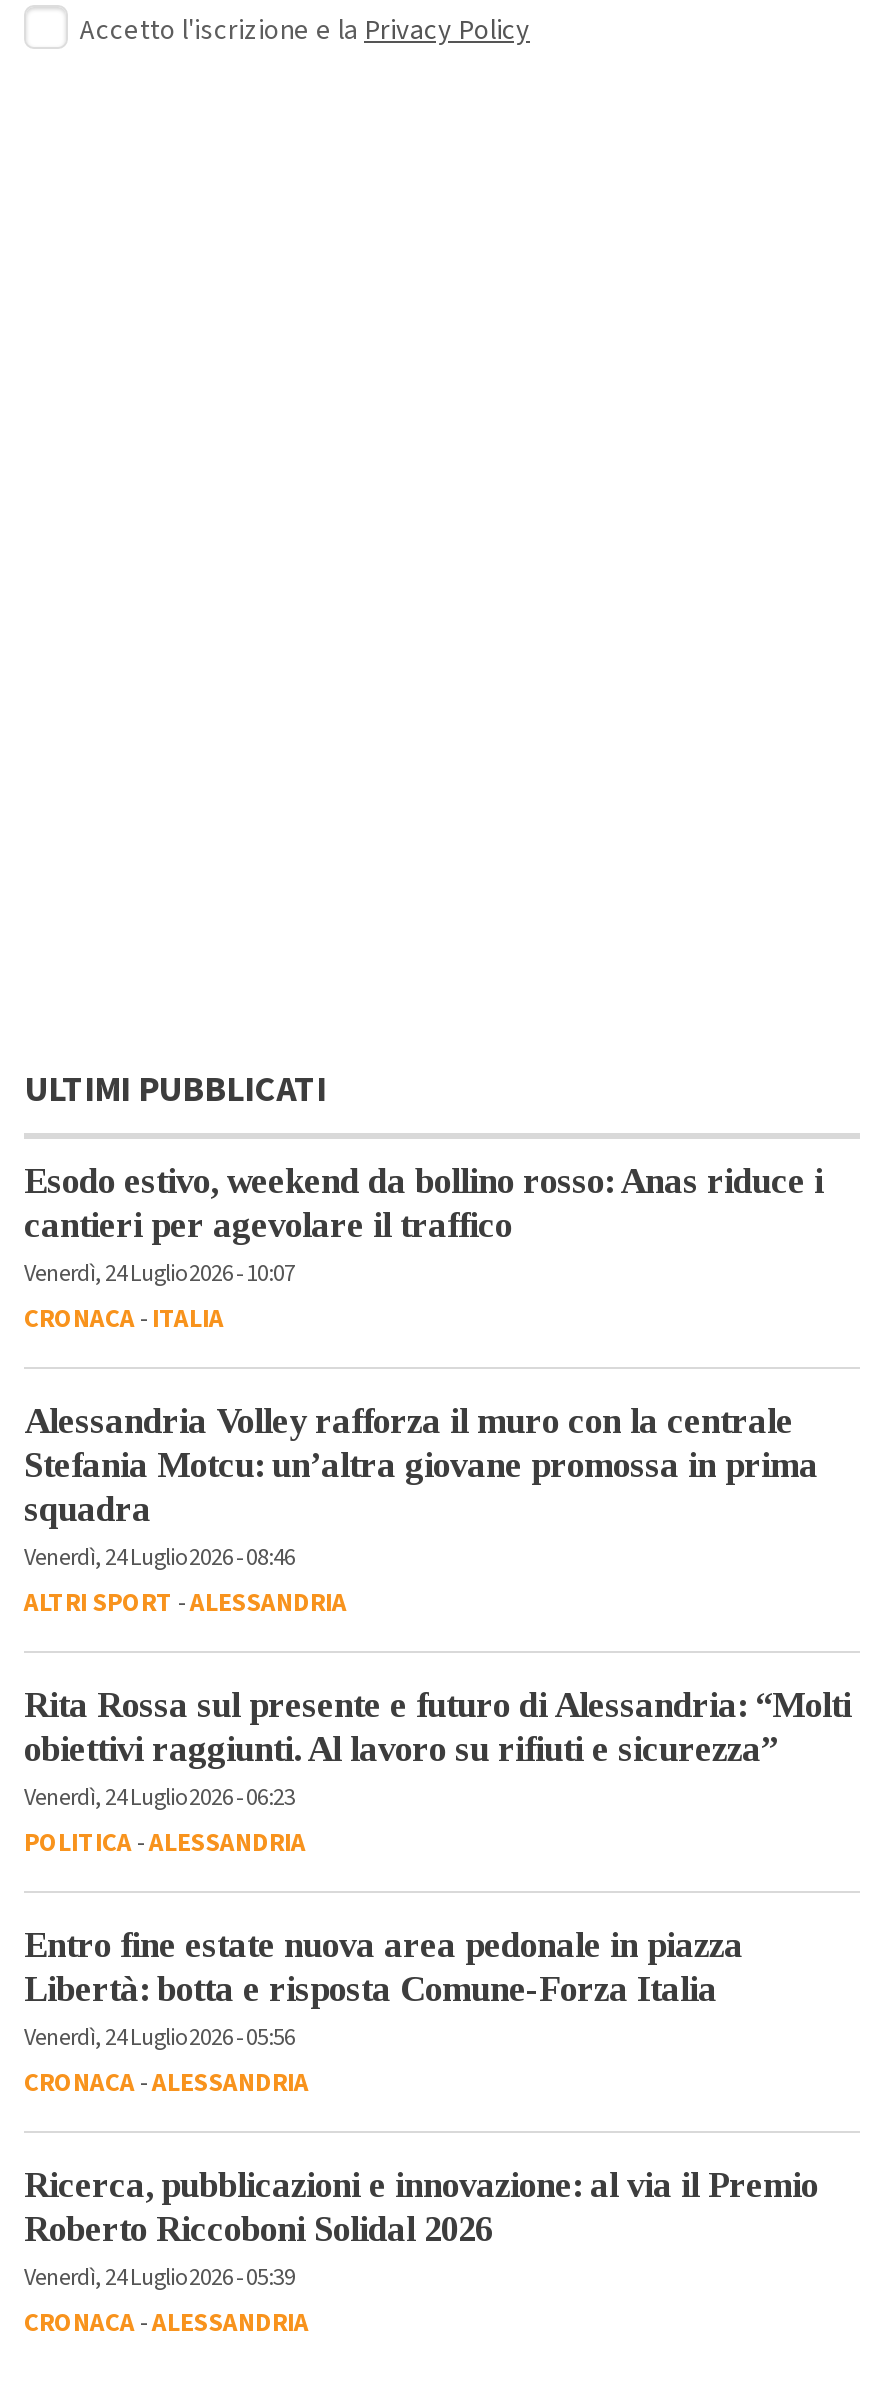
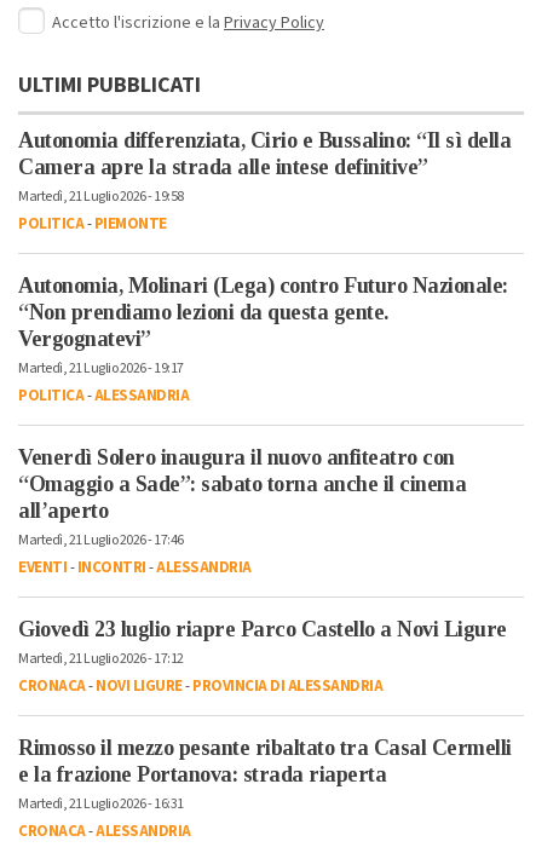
[24,1161,851,1815] Esodo estivo, weekend da bollino rosso: Anas riduce i | cantieri per agevolare il traffico | Venerdì, 24 Luglio 2026 - 10:07 | CRONACA - ITALIA | Alessandria Volley rafforza il muro con la centrale | Stefania Motcu: un’altra giovane promossa in prima | squadra | Venerdì, 24 Luglio 2026 - 08:46 | ALTRI SPORT -ALESSANDRIA | Rita Rossa sul presente e futuro di Alessandria: “Molti | obiettivi raggiunti. Al lavoro su rifiuti e sicurezza” | Venerdì, 24 Luglio 2026 - 06:23 -> [18,128,511,379] Autonomia differenziata, Cirio e Bussalino: “Il sì della | Camera apre la strada alle intese definitive” | Martedì, 21 Luglio 2026 - 19:58 | POLITICA-PIEMONTE | Autonomia, Molinari (Lega) contro Futuro Nazionale: | “Non prendiamo lezioni da questa gente. | Vergognatevi” | Martedì, 21 Luglio 2026 - 19:17
moved [24,1825,306,1861] -> [18,385,189,407]: POLITICA -ALESSANDRIA
[24,1925,818,2295] Entro fine estate nuova area pedonale in piazza | Libertà: botta e risposta Comune-Forza Italia | Venerdì, 24 Luglio 2026 - 05:56 | CRONACA -ALESSANDRIA | Ricerca, pubblicazioni e innovazione: al via il Premio | Roberto Riccoboni Solidal 2026 | Venerdì, 24 Luglio 2026 - 05:39 -> [18,445,511,814] Venerdì Solero inaugura il nuovo anfiteatro con | “Omaggio a Sade”: sabato torna anche il cinema | all’aperto | Martedì, 21 Luglio 2026 - 17:46 | EVENTI-INCONTRI-ALESSANDRIA | Giovedì 23 luglio riapre Parco Castello a Novi Ligure | Martedì, 21 Luglio 2026 - 17:12 | CRONACA-NOVI LIGURE-PROVINCIA DI ALESSANDRIA | Rimosso il mezzo pesante ribaltato tra Casal Cermelli | e la frazione Portanova: strada riaperta | Martedì, 21 Luglio 2026 - 16:31

